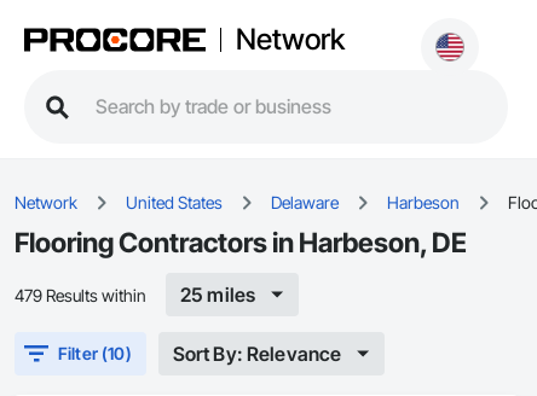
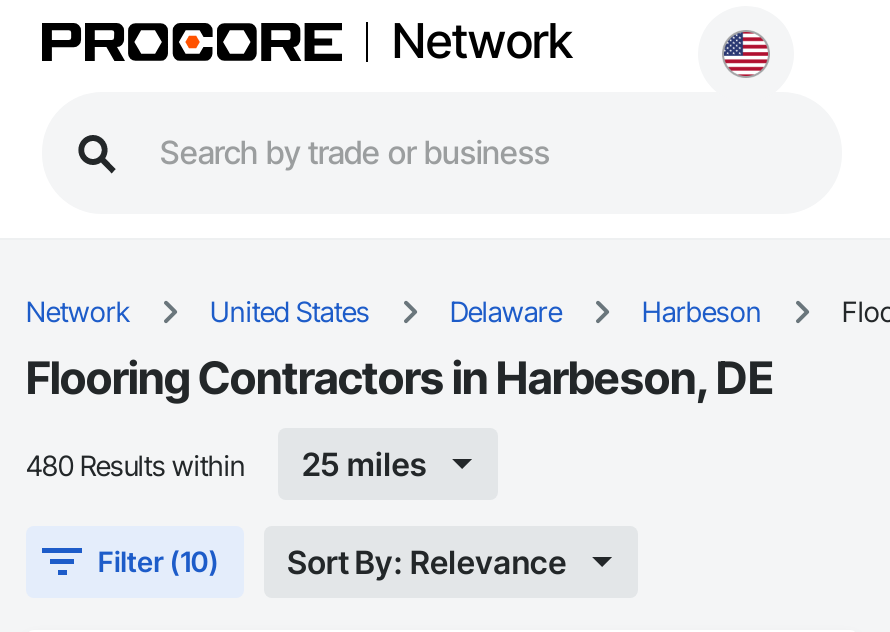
[15,284,146,305] 479 Results within -> [26,447,246,481] 480 Results within

